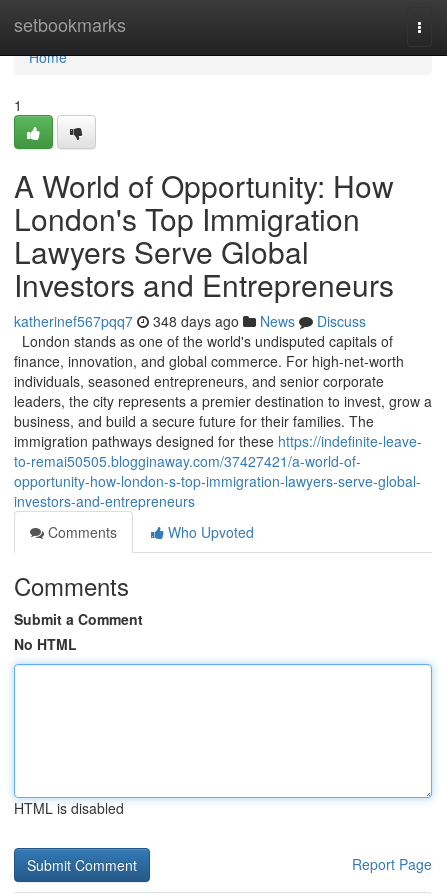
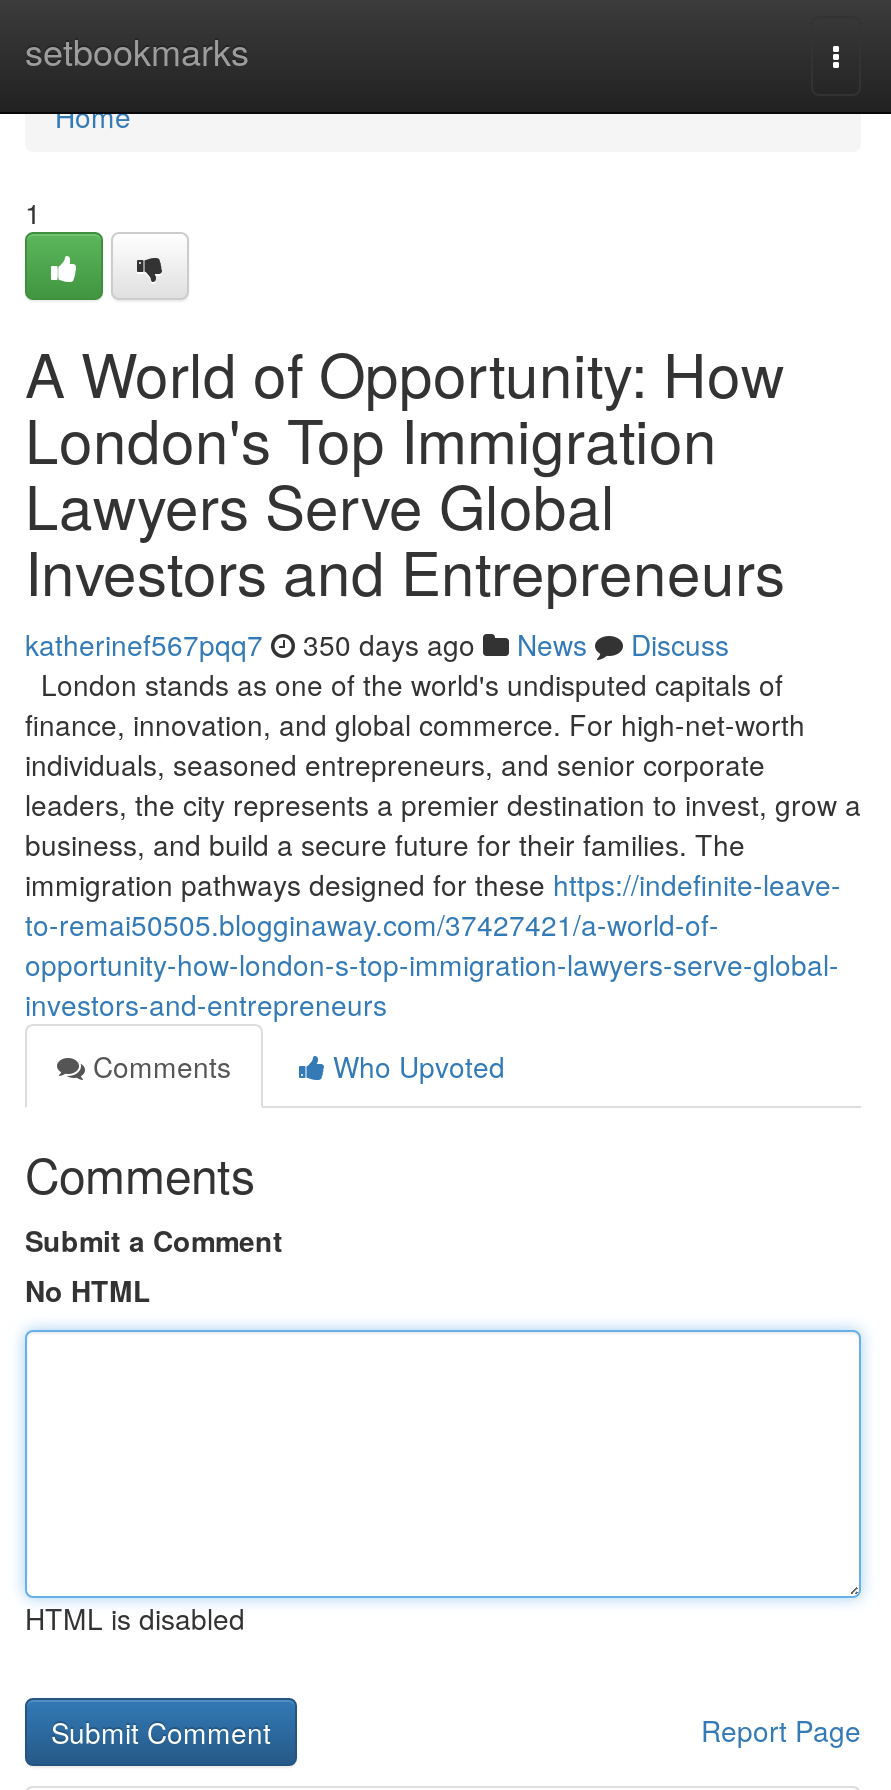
[14,311,366,331] katherinef567pqq7 348 days ago News Discuss -> [25,624,729,664] katherinef567pqq7 350 days ago News Discuss

